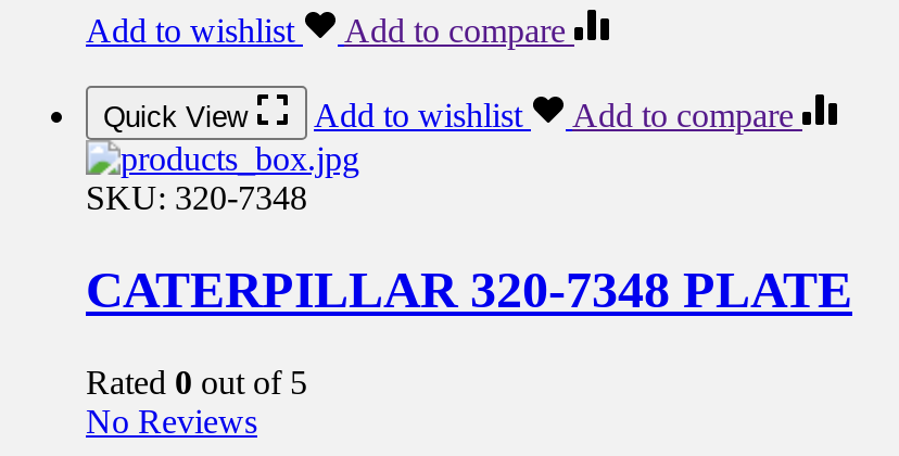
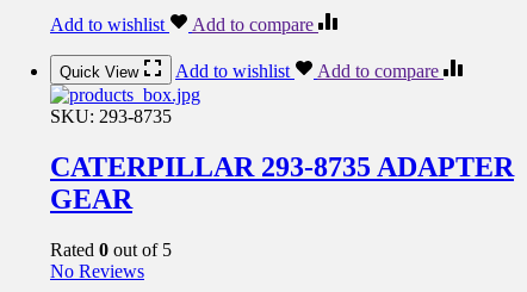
[86,180,307,217] SKU: 320-7348 -> [50,107,172,127] SKU: 293-8735
[86,263,852,319] CATERPILLAR 320-7348 PLATE -> [50,152,514,215] CATERPILLAR 293-8735 ADAPTER | GEAR

